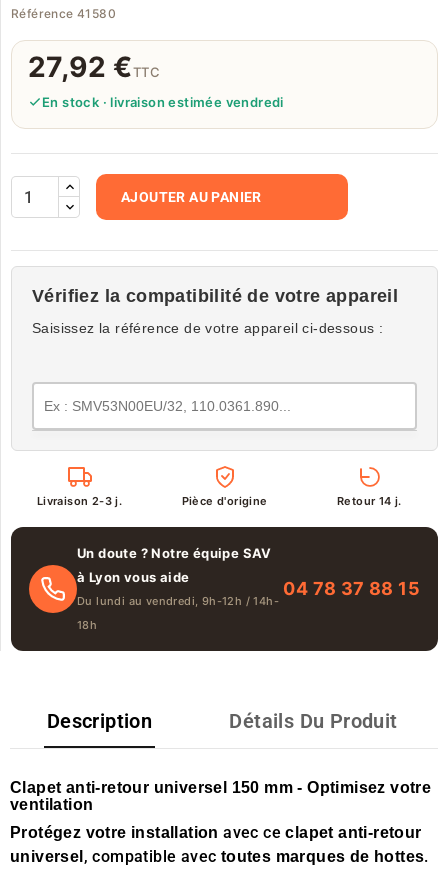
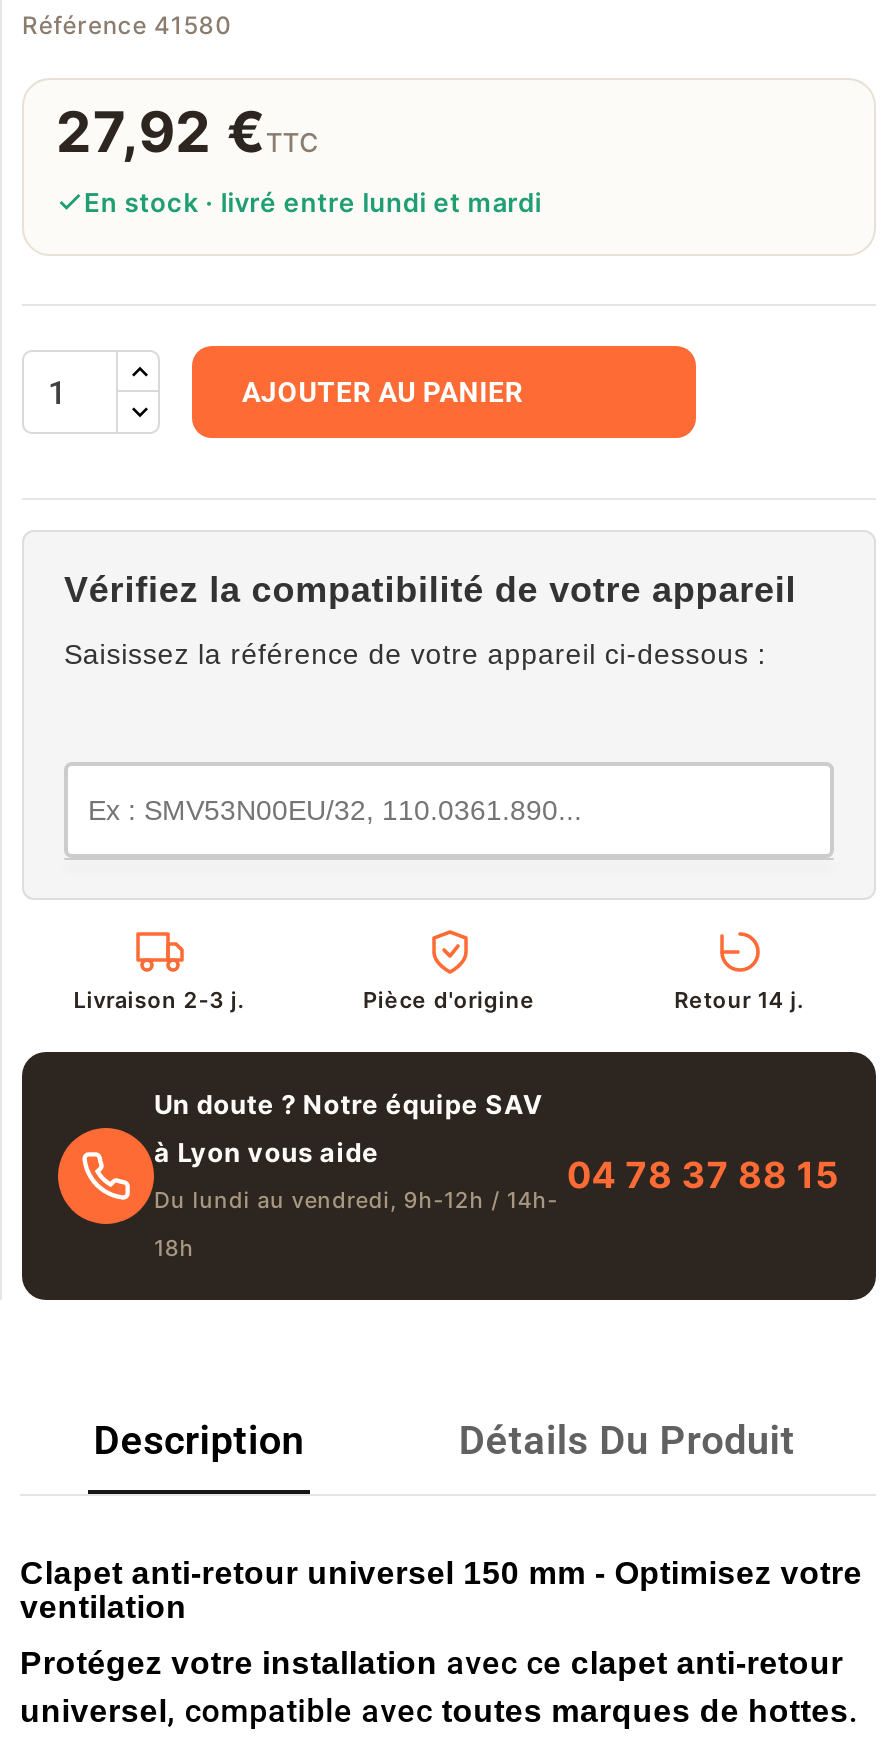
[42,94,284,110] En stock · livraison estimée vendredi -> [84,186,542,218] En stock · livré entre lundi et mardi

